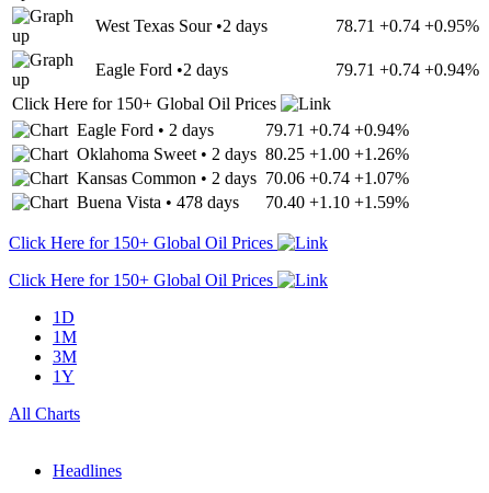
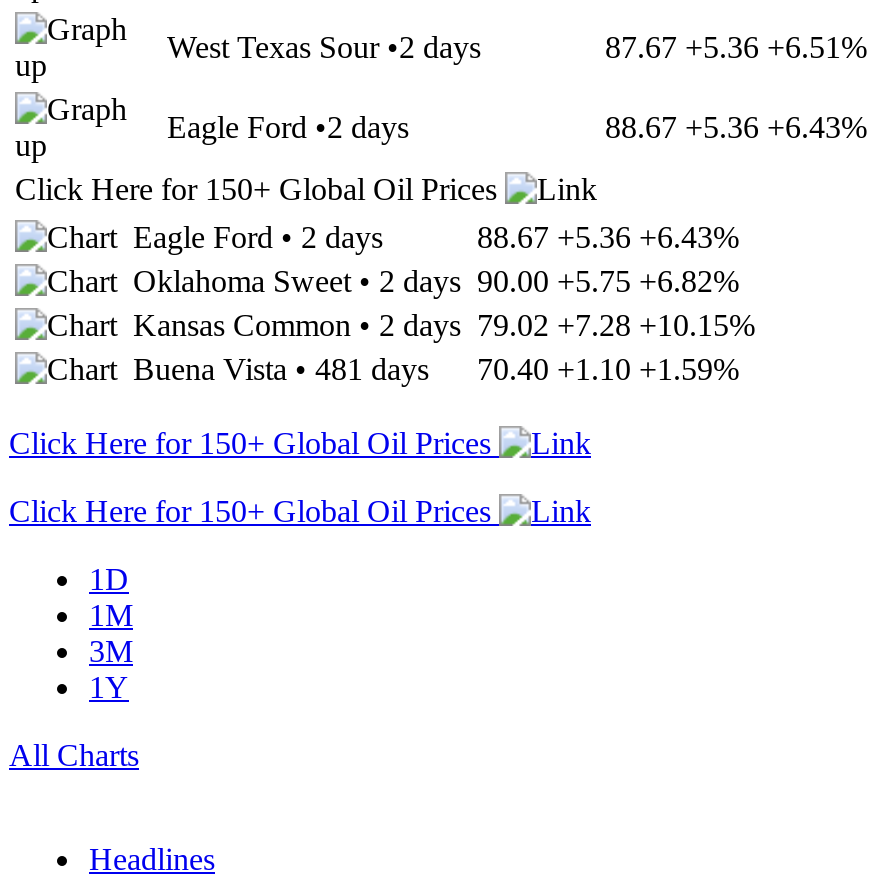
[336,16,479,35] 78.71 +0.74 +0.95% -> [605,29,867,63] 87.67 +5.36 +6.51%
[336,60,479,78] 79.71 +0.74 +0.94% -> [605,109,867,143] 88.67 +5.36 +6.43%
[265,120,409,139] 79.71 +0.74 +0.94% -> [477,219,739,253] 88.67 +5.36 +6.43%
[77,144,409,163] Oklahoma Sweet • 2 days 80.25 +1.00 +1.26% -> [133,263,739,297] Oklahoma Sweet • 2 days 90.00 +5.75 +6.82%
[77,168,409,187] Kansas Common • 2 days 70.06 +0.74 +1.07% -> [133,307,755,341] Kansas Common • 2 days 79.02 +7.28 +10.15%
[77,192,239,211] Buena Vista • 478 days -> [133,351,429,385] Buena Vista • 481 days

